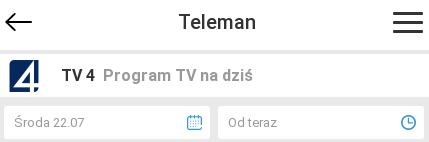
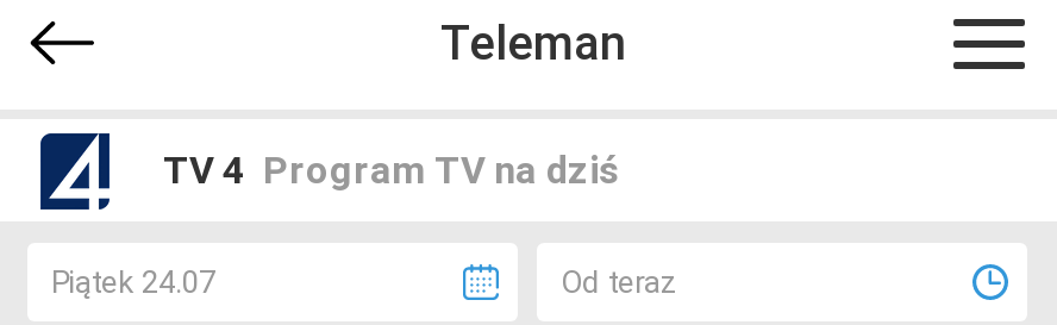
[14,115,84,130] Środa 22.07 -> [51,264,215,300] Piątek 24.07

